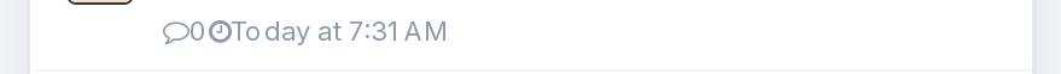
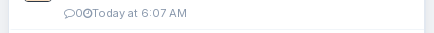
[190,14,448,48] 0 Today at 7:31 AM -> [75,6,187,20] 0 Today at 6:07 AM

